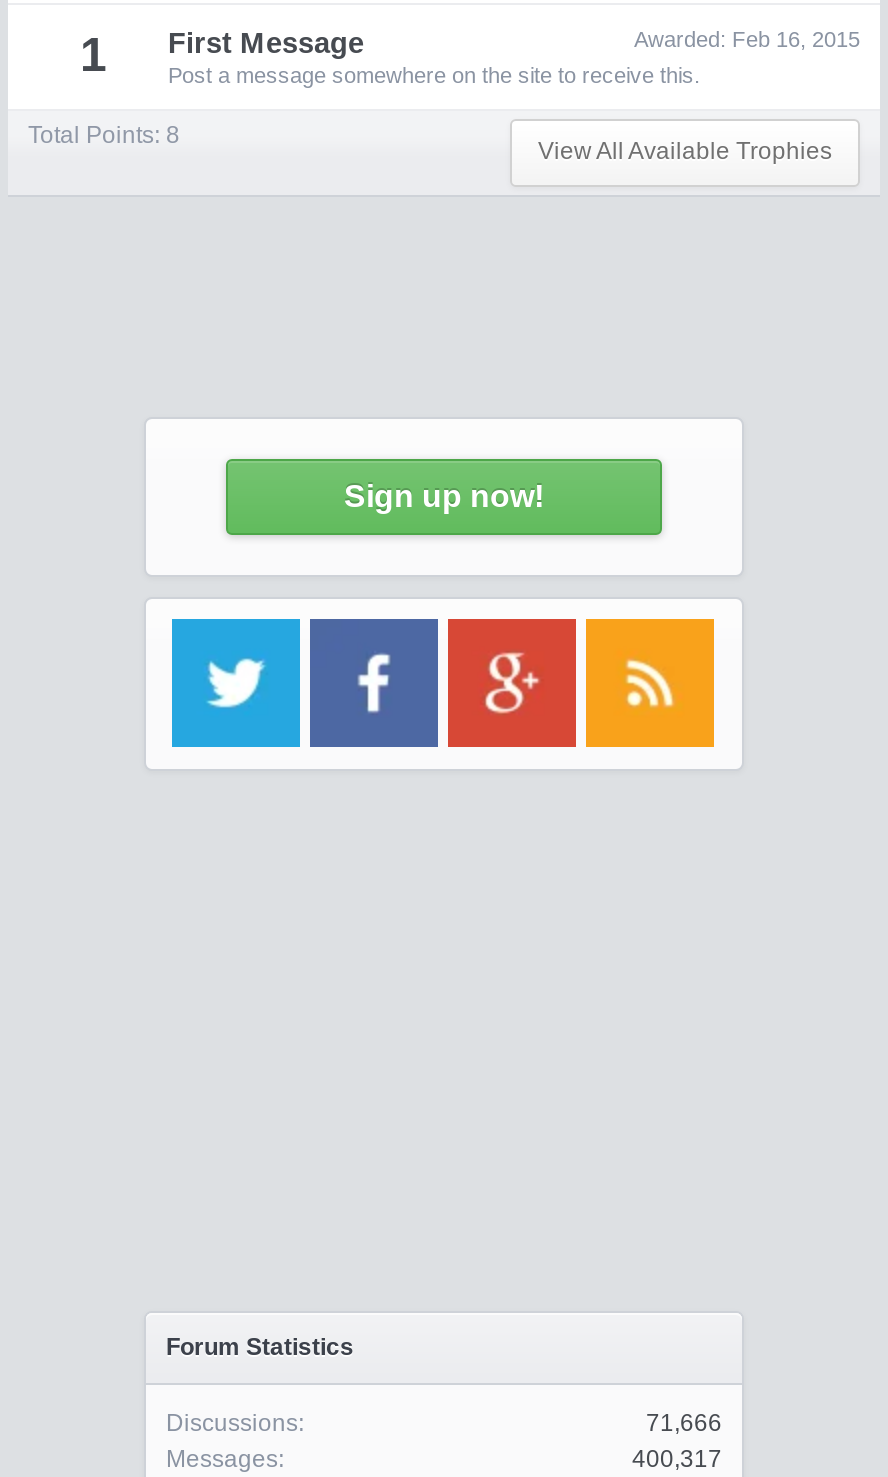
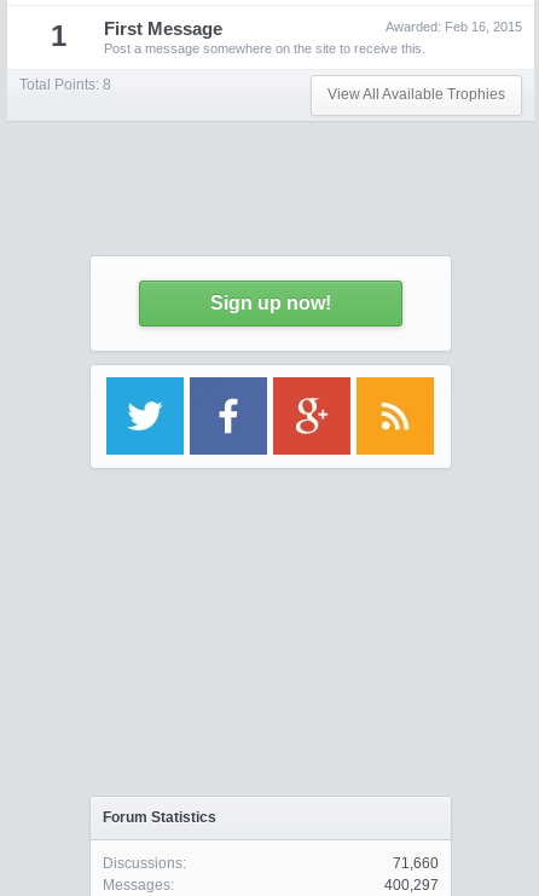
[646,1409,722,1437] 71,666 -> [393,855,439,872] 71,660
[632,1445,722,1473] 400,317 -> [384,877,439,894] 400,297

